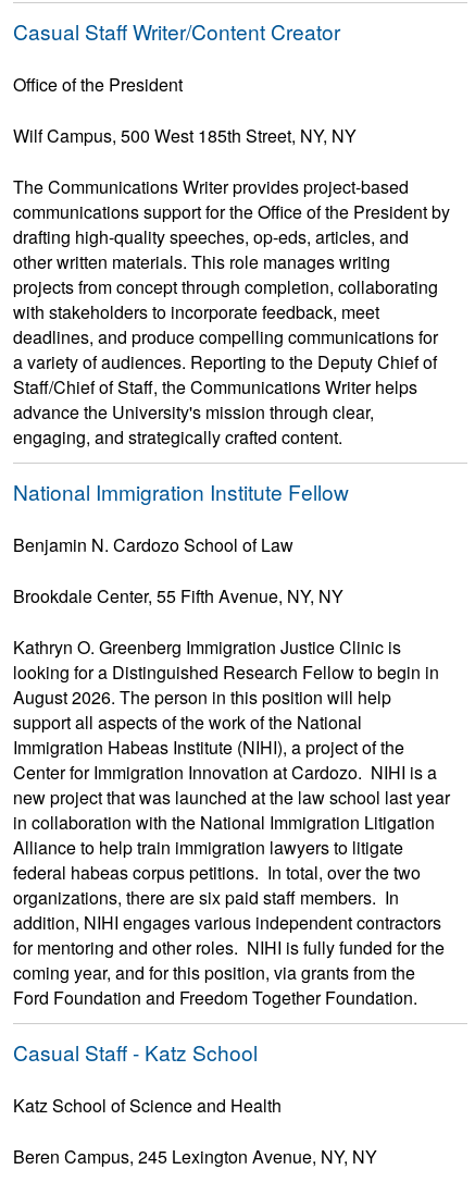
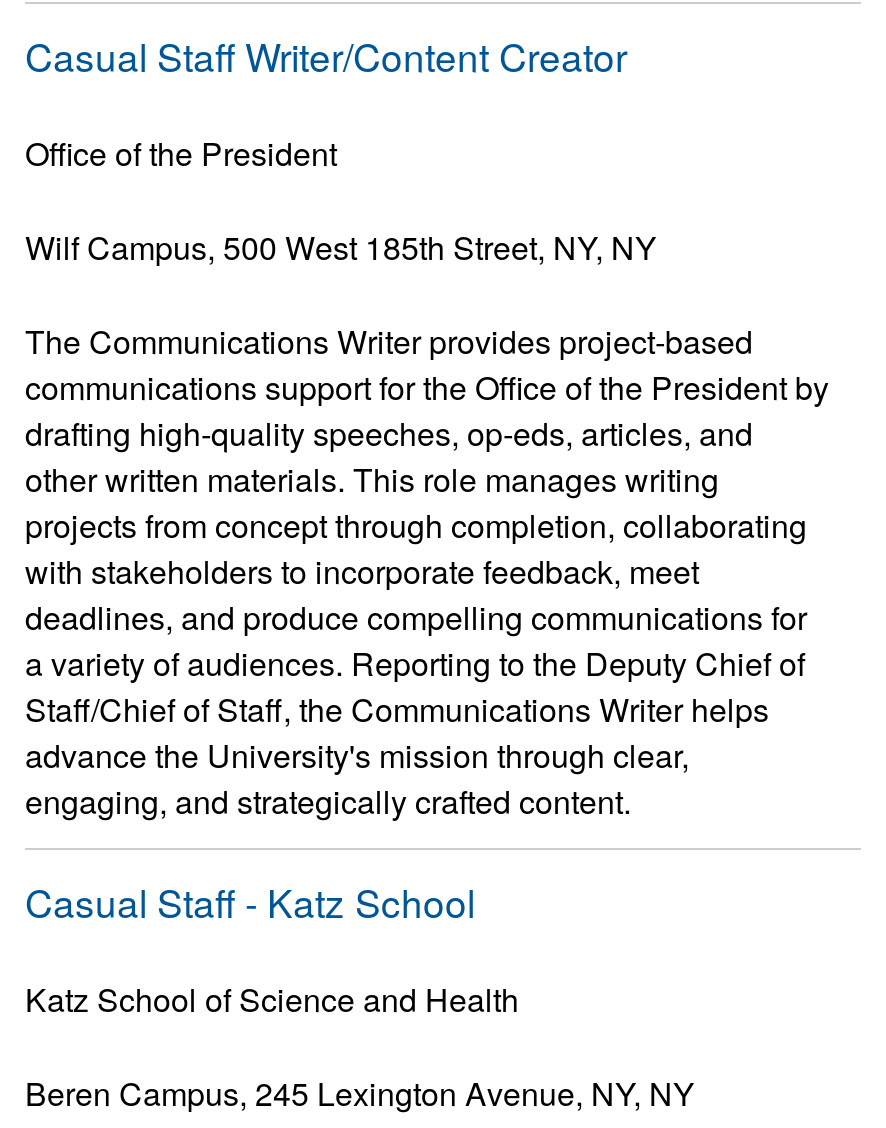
[13,477,450,1010] National Immigration Institute Fellow | Benjamin N. Cardozo School of Law | Brookdale Center, 55 Fifth Avenue, NY, NY | Kathryn O. Greenberg Immigration Justice Clinic is | looking for a Distinguished Research Fellow to begin in | August 2026. The person in this position will help | support all aspects of the work of the National | Immigration Habeas Institute (NIHI), a project of the | Center for Immigration Innovation at Cardozo. NIHI is a | new project that was launched at the law school last year | in collaboration with the National Immigration Litigation | Alliance to help train immigration lawyers to litigate | federal habeas corpus petitions. In total, over the two | organizations, there are six paid staff members. In | addition, NIHI engages various independent contractors | for mentoring and other roles. NIHI is fully funded for the | coming year, and for this position, via grants from the | Ford Foundation and Freedom Together Foundation. -> none

